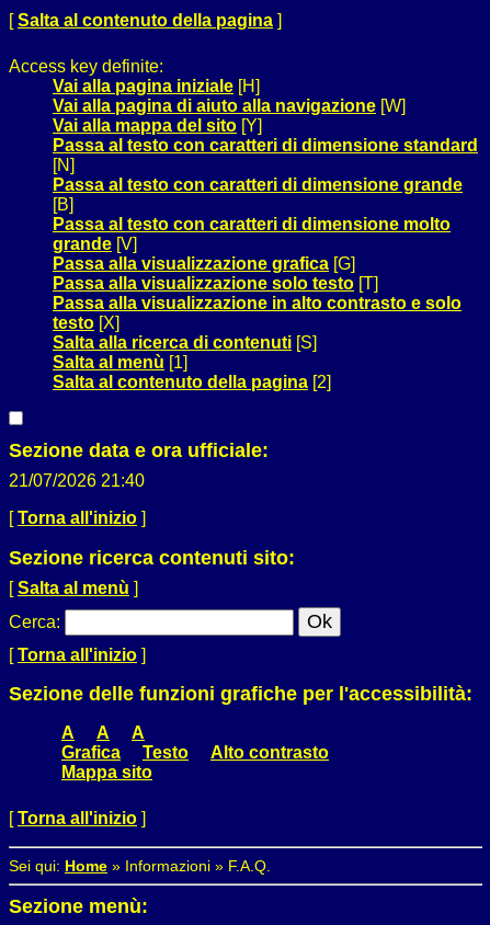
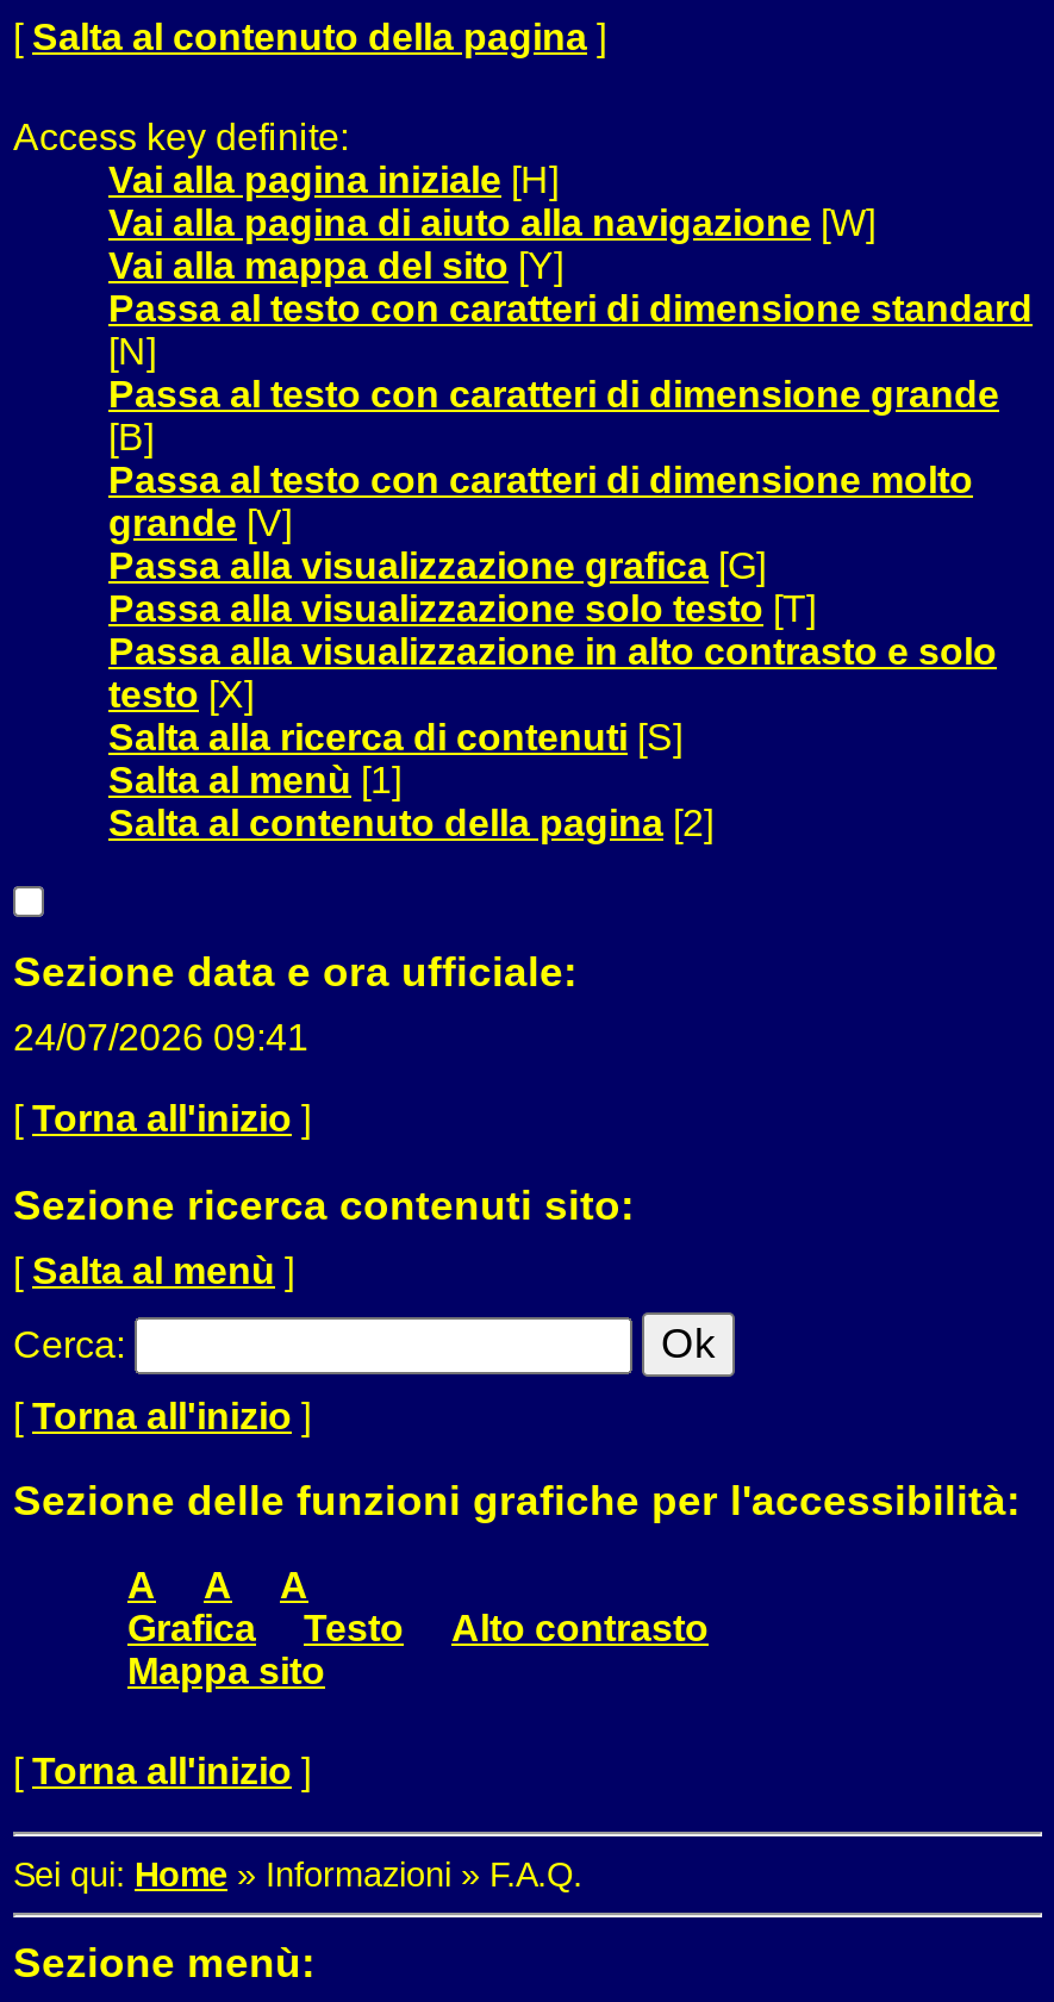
[9,471,145,490] 21/07/2026 21:40 -> [13,1017,308,1057] 24/07/2026 09:41

